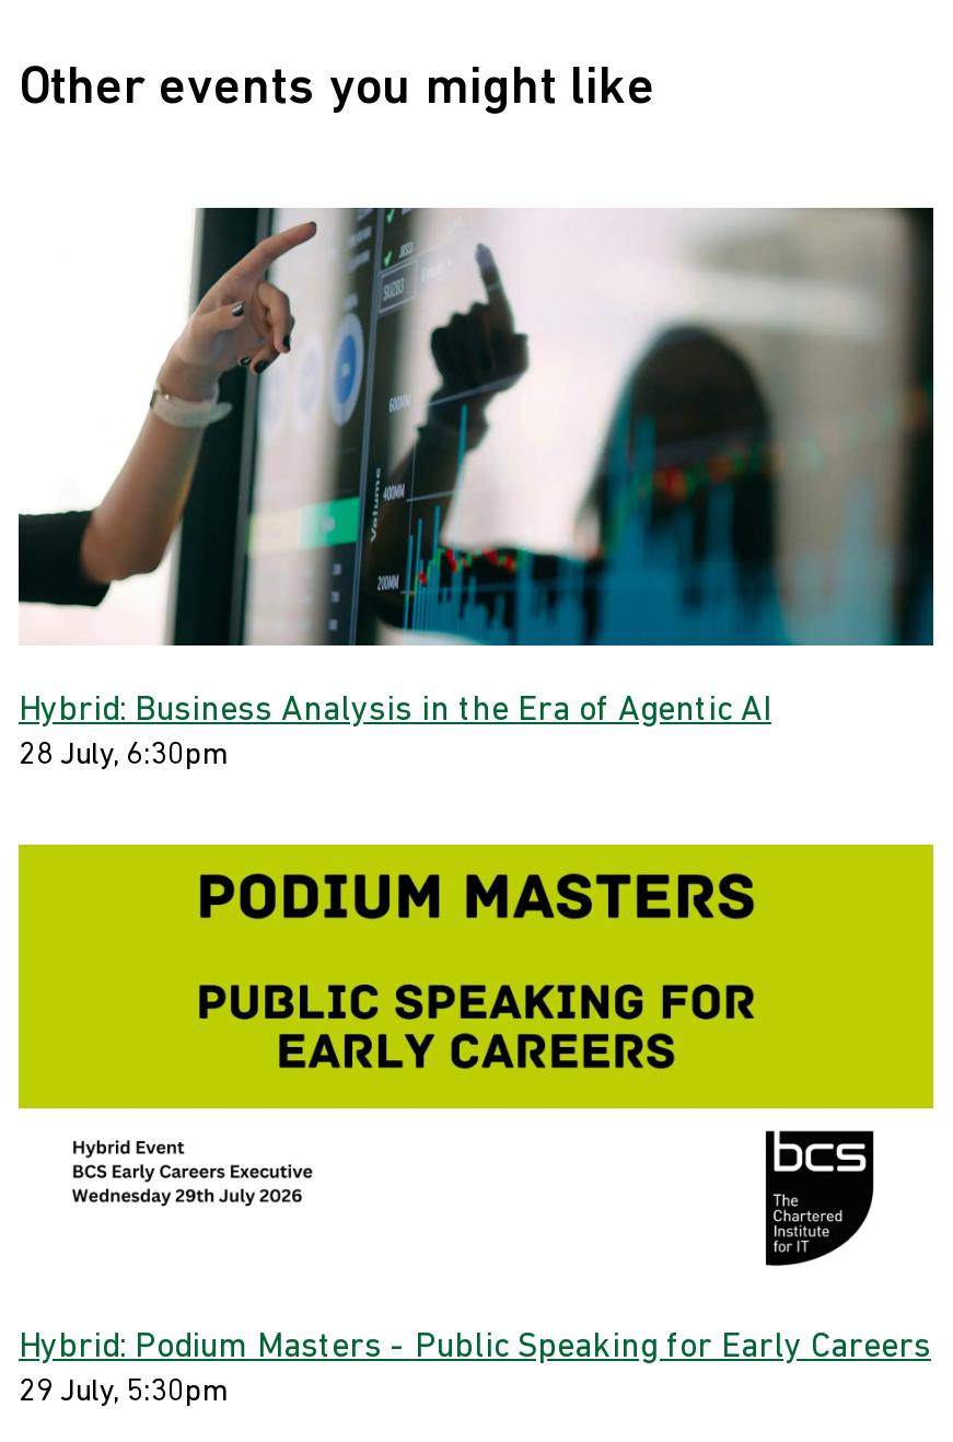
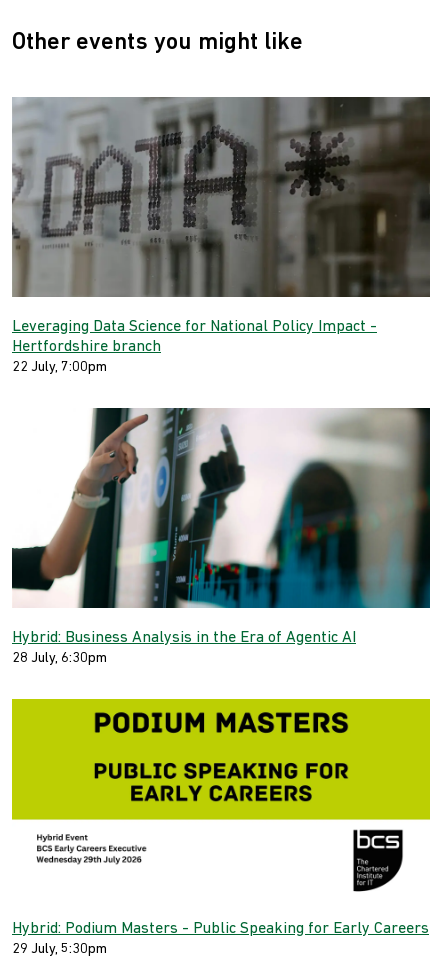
none -> [11,96,430,375] [image] | Leveraging Data Science for National Policy Impact - | Hertfordshire branch | 22 July, 7:00pm

